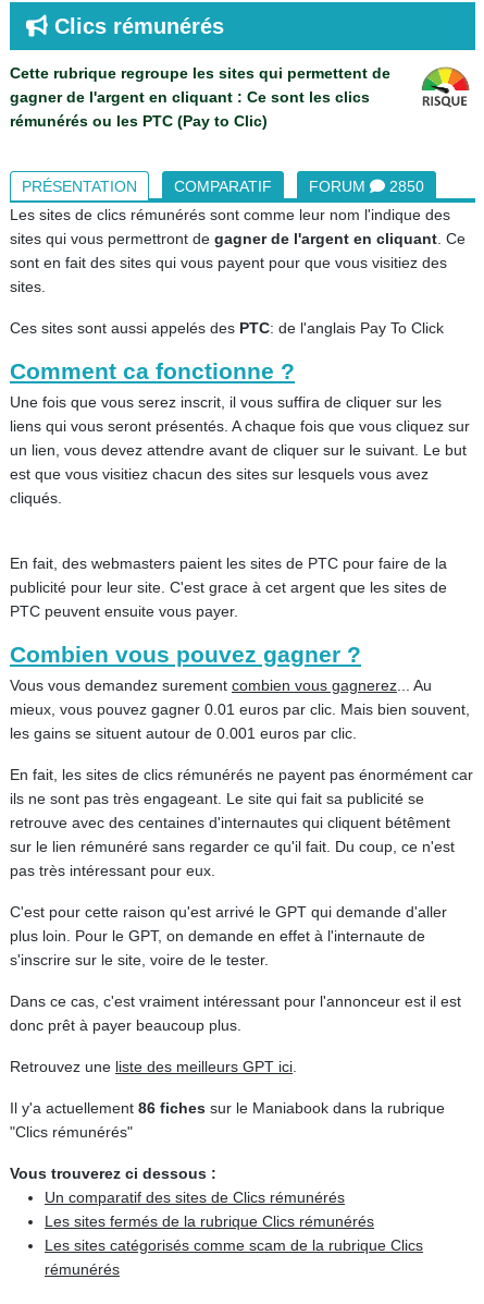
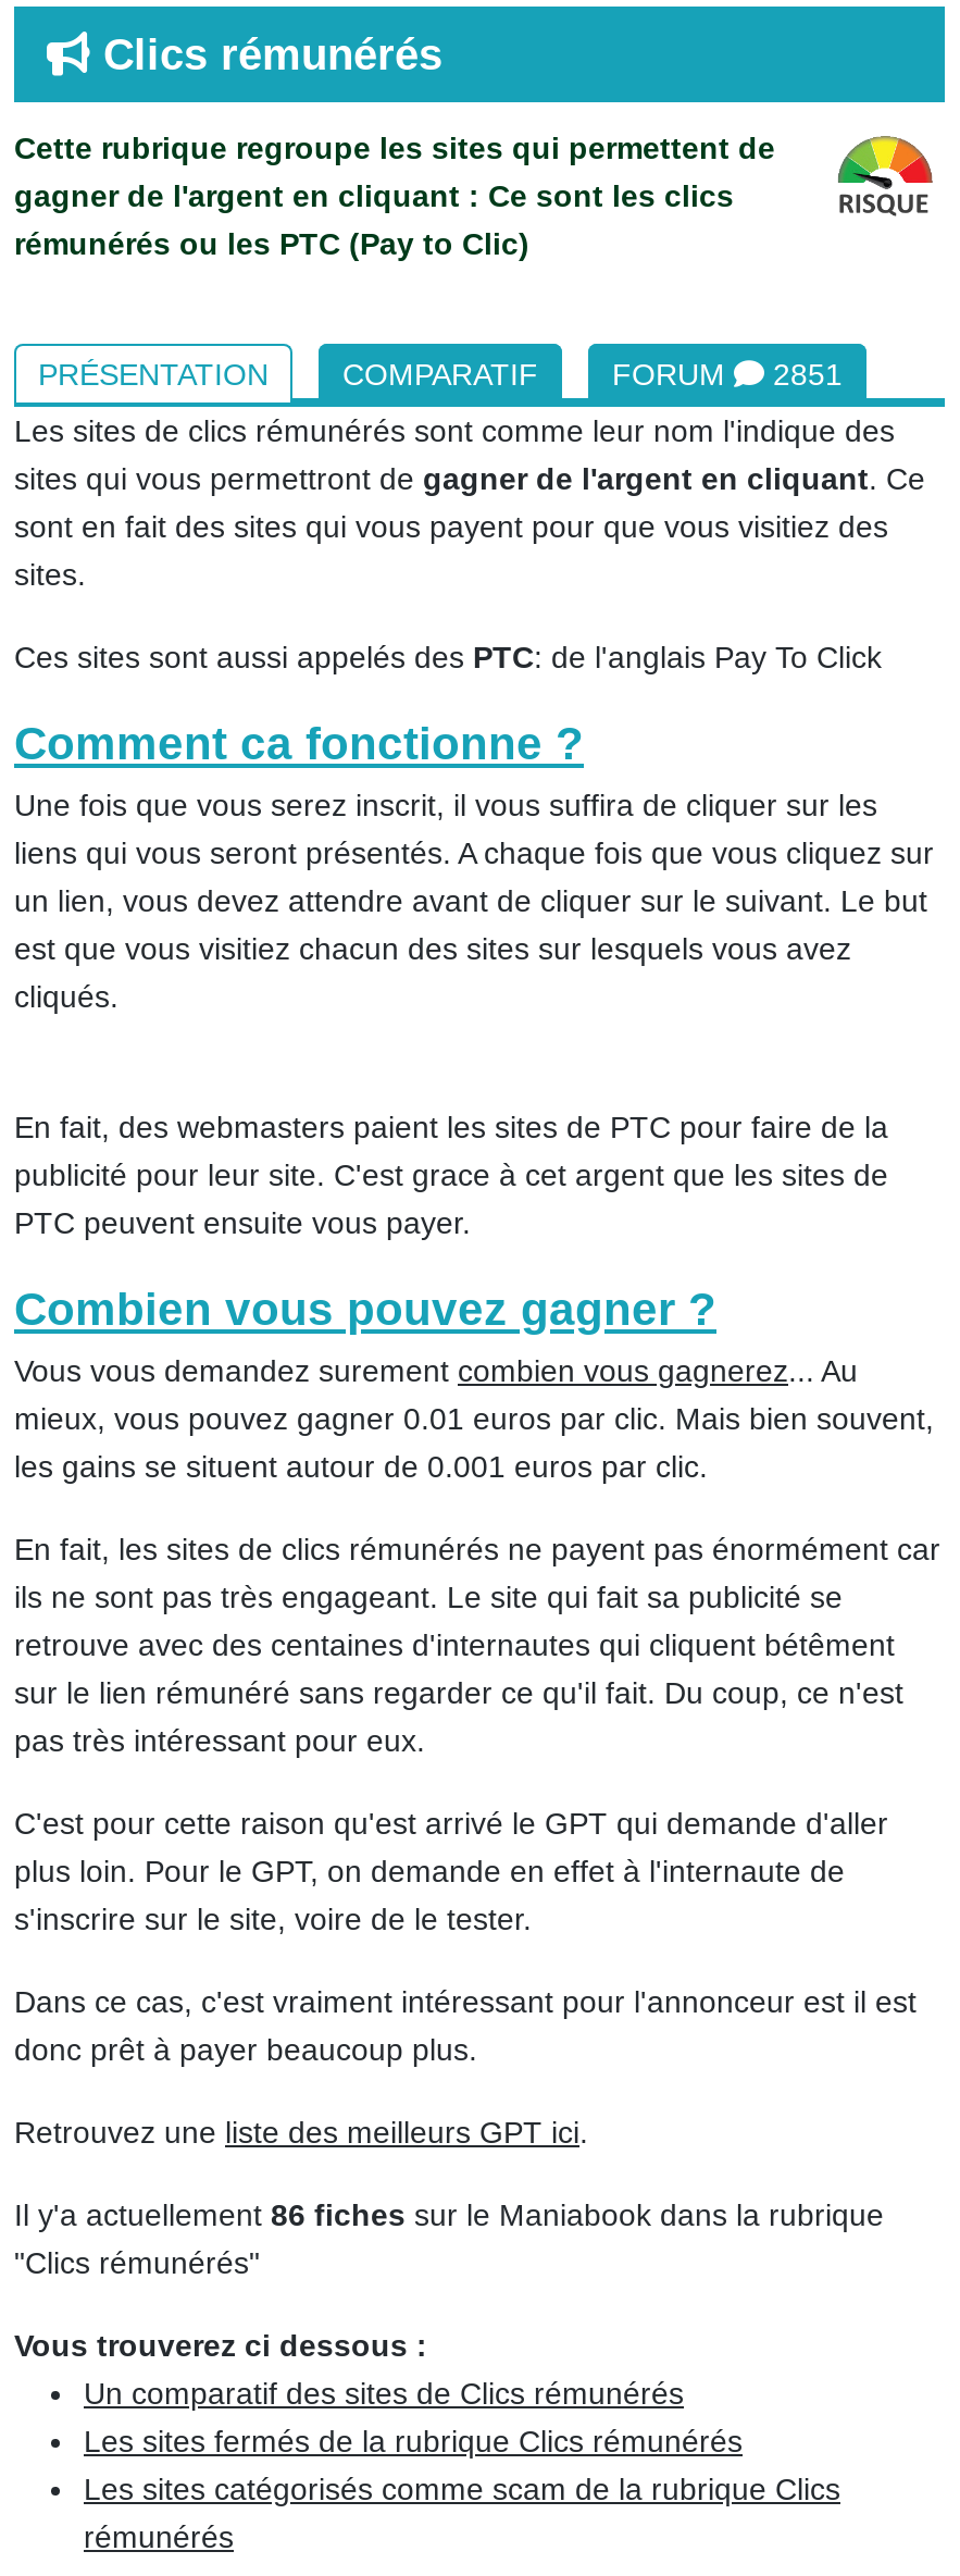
[309,178,424,195] FORUM 2850 -> [612,357,843,392] FORUM 2851

